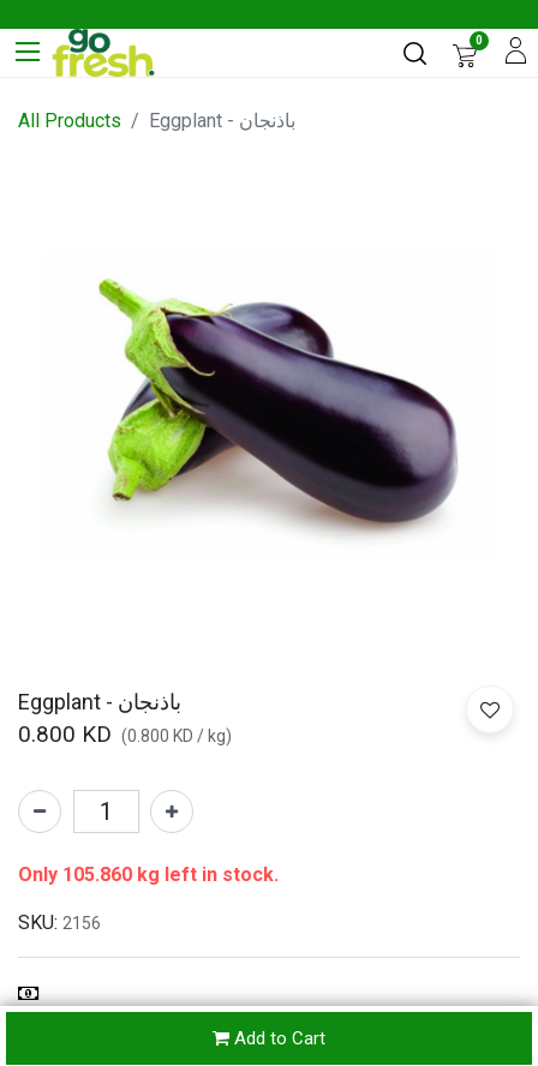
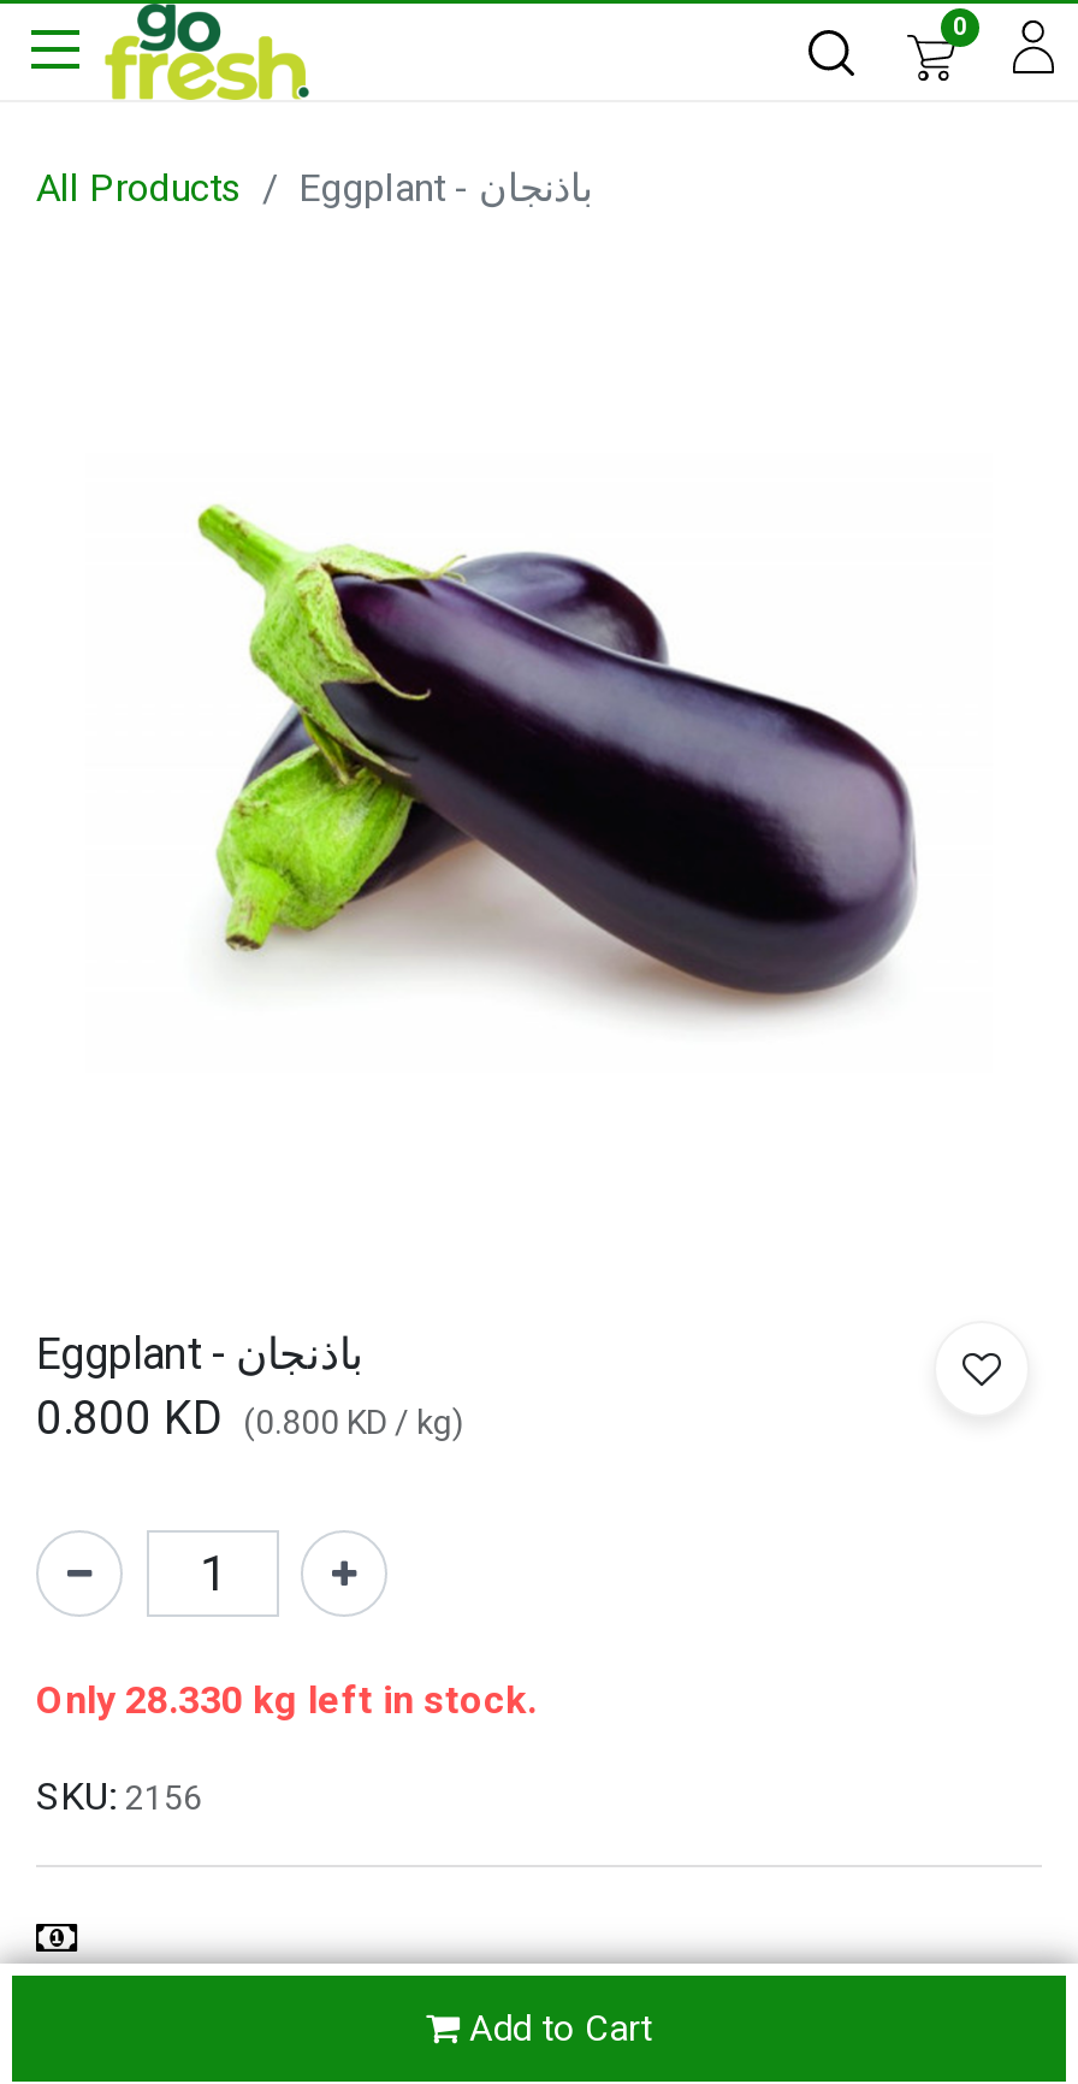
[18,863,279,886] Only 105.860 kg left in stock. -> [36,1677,537,1723] Only 28.330 kg left in stock.

